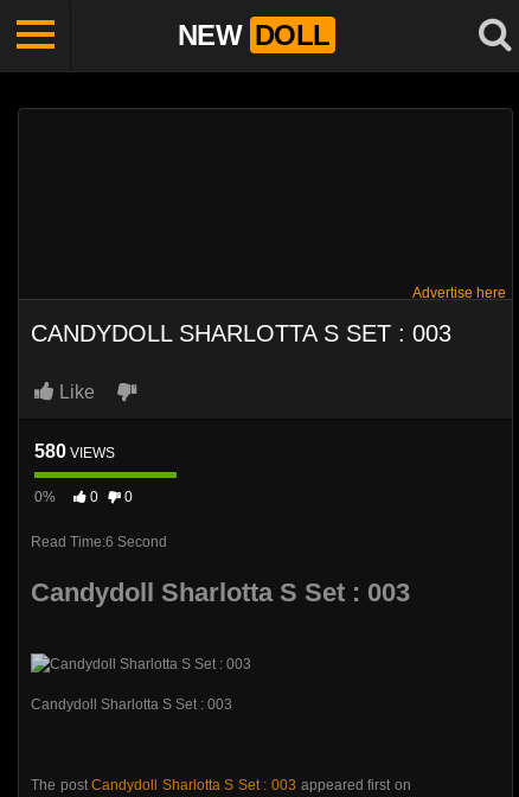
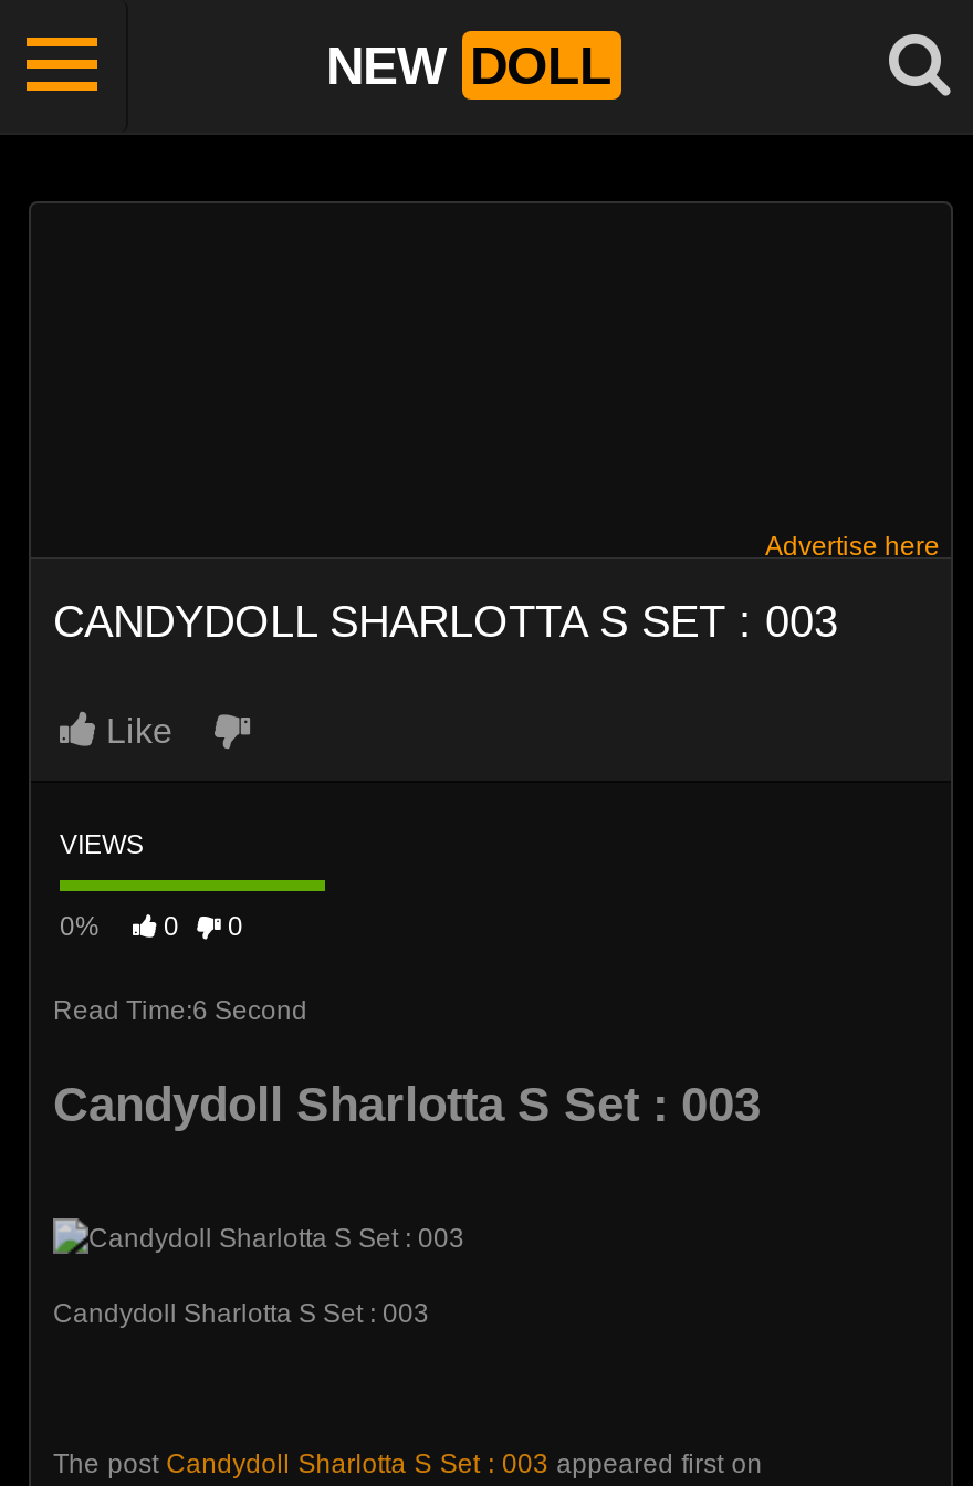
[34,441,115,461] 580 VIEWS -> [60,829,144,860] VIEWS

